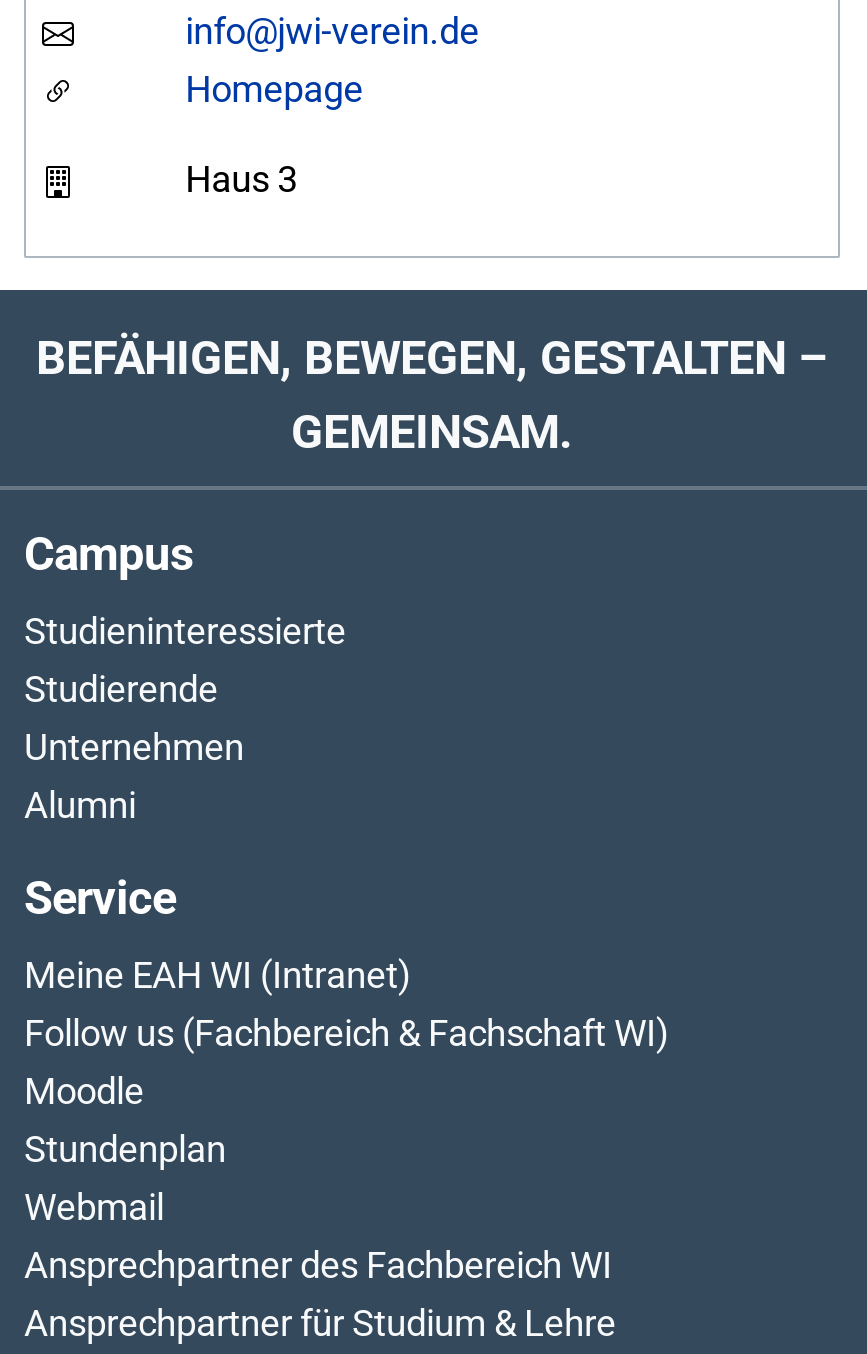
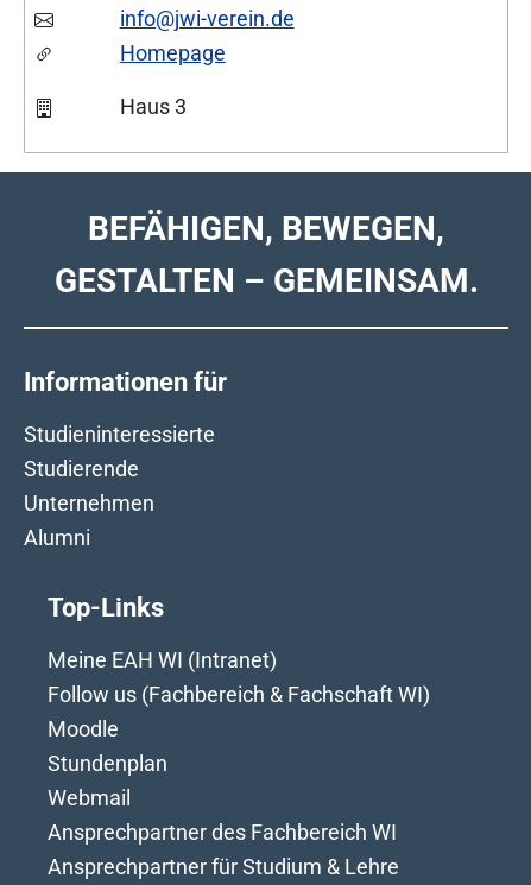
[24,525,194,581] Campus -> [24,367,227,396] Informationen für
[24,869,176,925] Service -> [48,592,164,622] Top-Links

